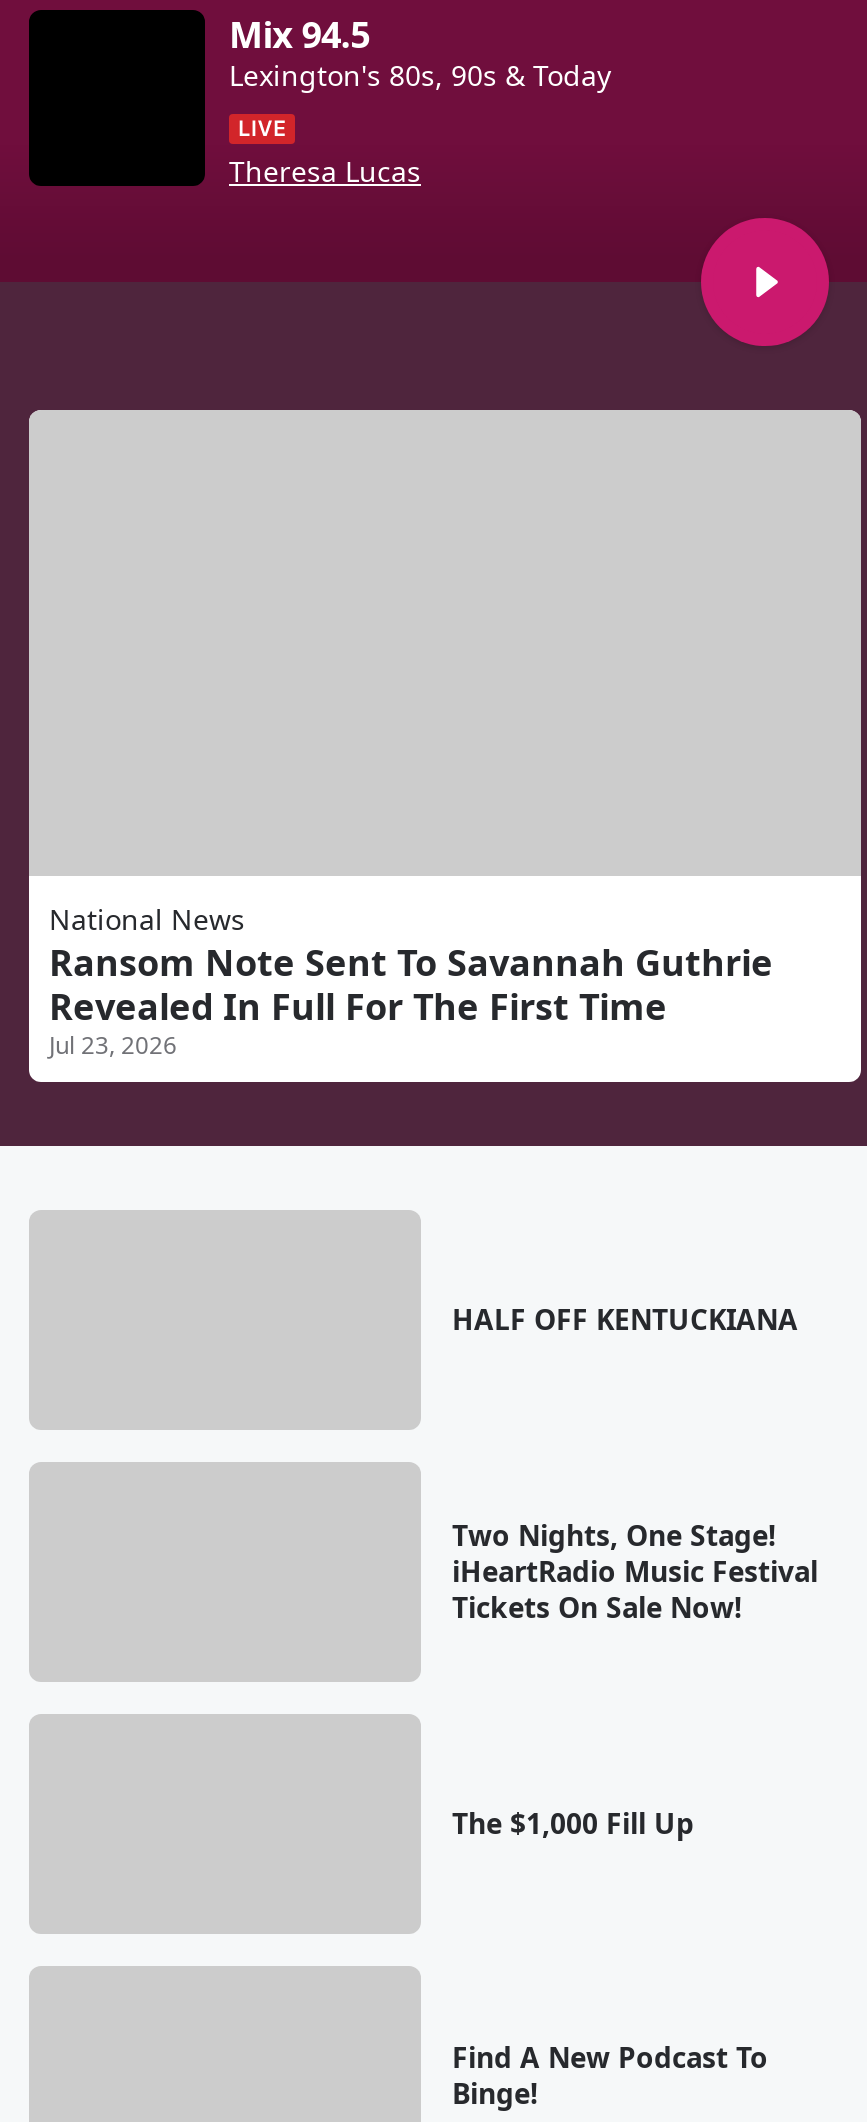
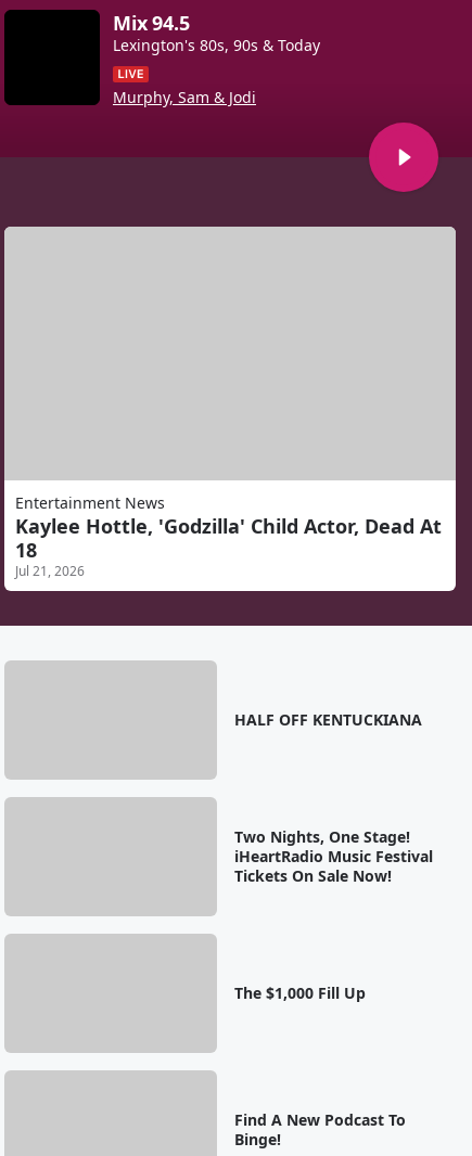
[229,152,421,190] Theresa Lucas -> [113,87,256,107] Murphy, Sam & Jodi
[49,900,773,1062] National News | Ransom Note Sent To Savannah Guthrie | Revealed In Full For The First Time | Jul 23, 2026 -> [15,492,442,580] Entertainment News | Kaylee Hottle, 'Godzilla' Child Actor, Dead At | 18 | Jul 21, 2026

